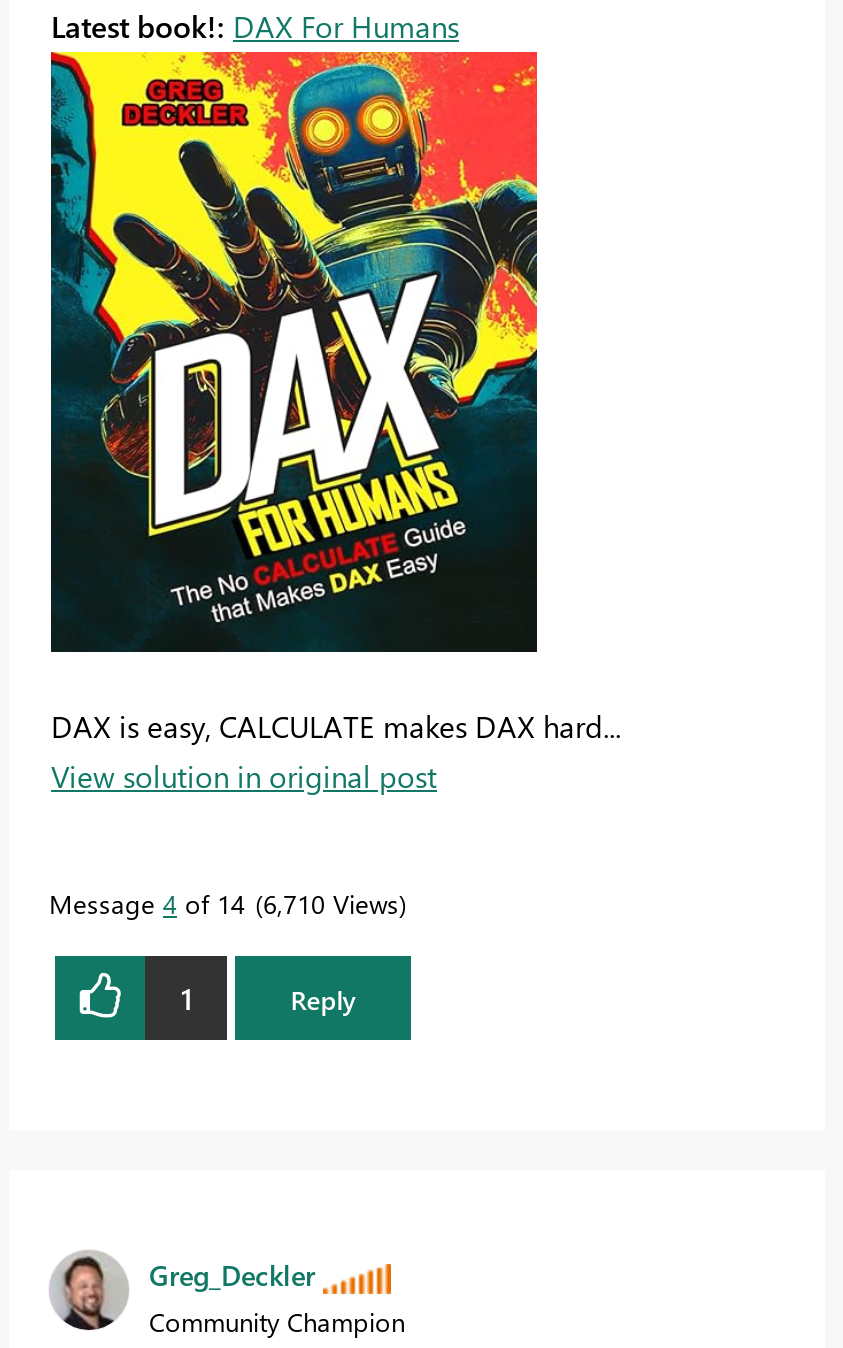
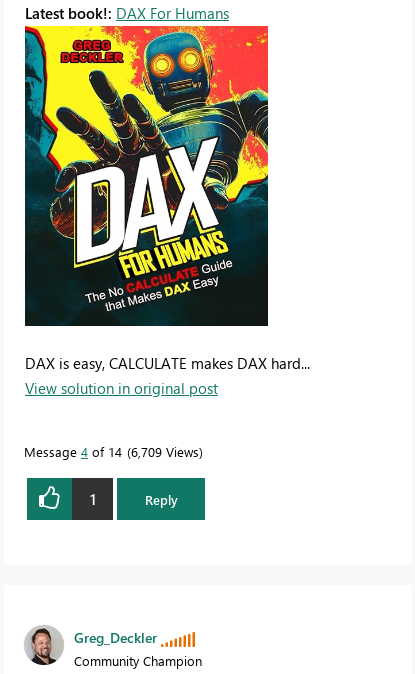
[49,886,399,920] Message 4 of 14 6,710 Views -> [24,443,199,460] Message 4 of 14 6,709 Views

